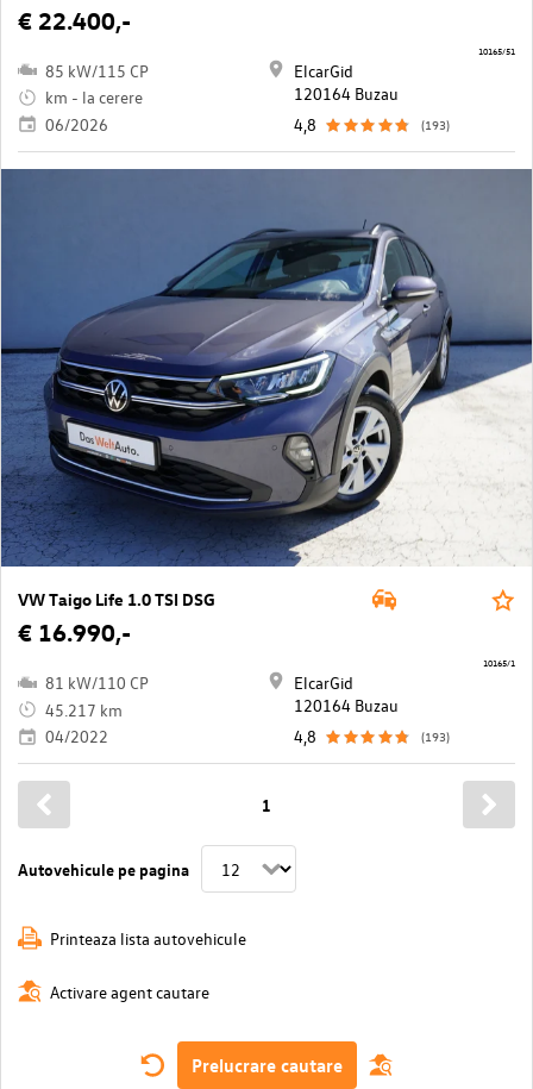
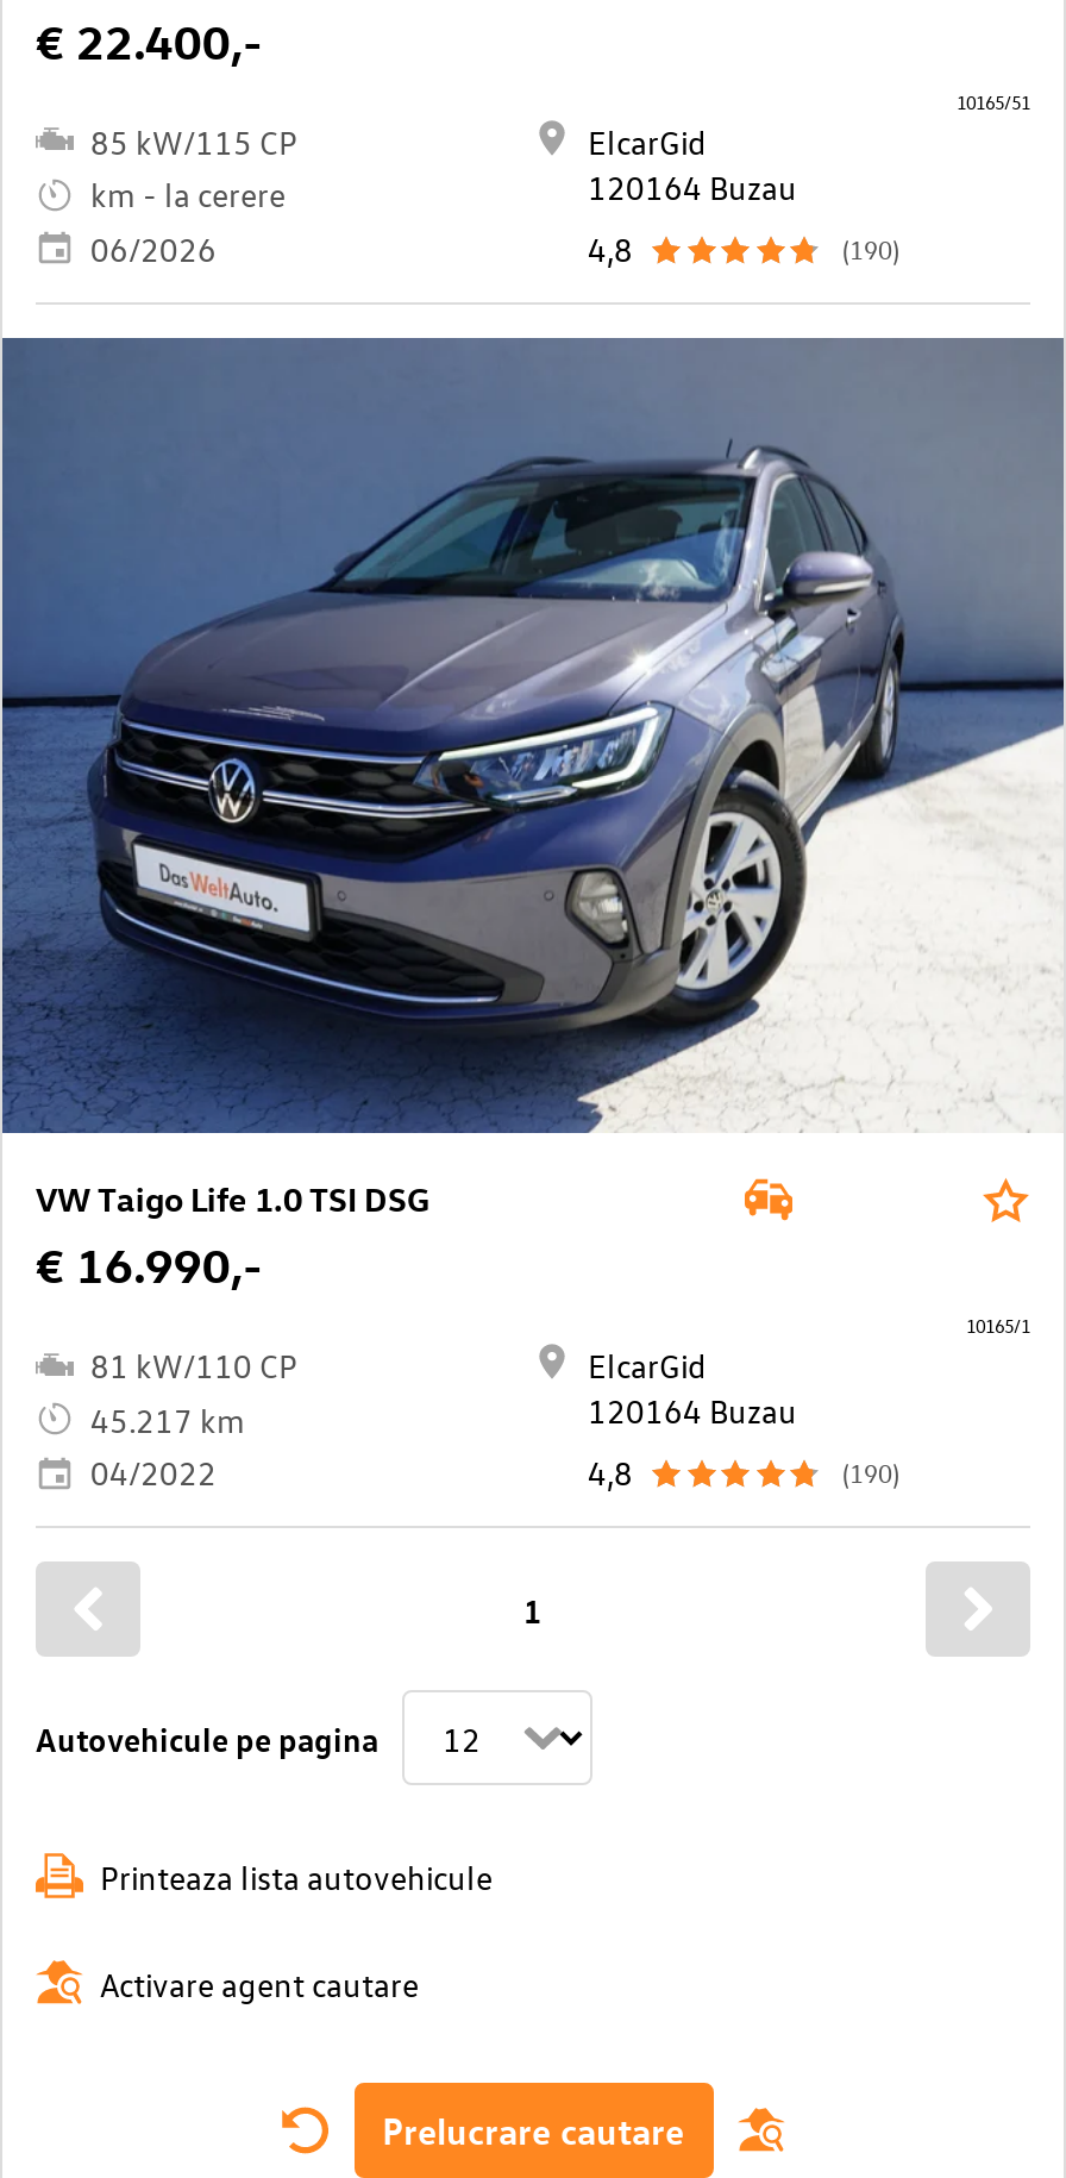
[421,115,450,133] (193) -> [842,230,899,265] (190)
[421,727,450,745] (193) -> [842,1454,899,1490] (190)

